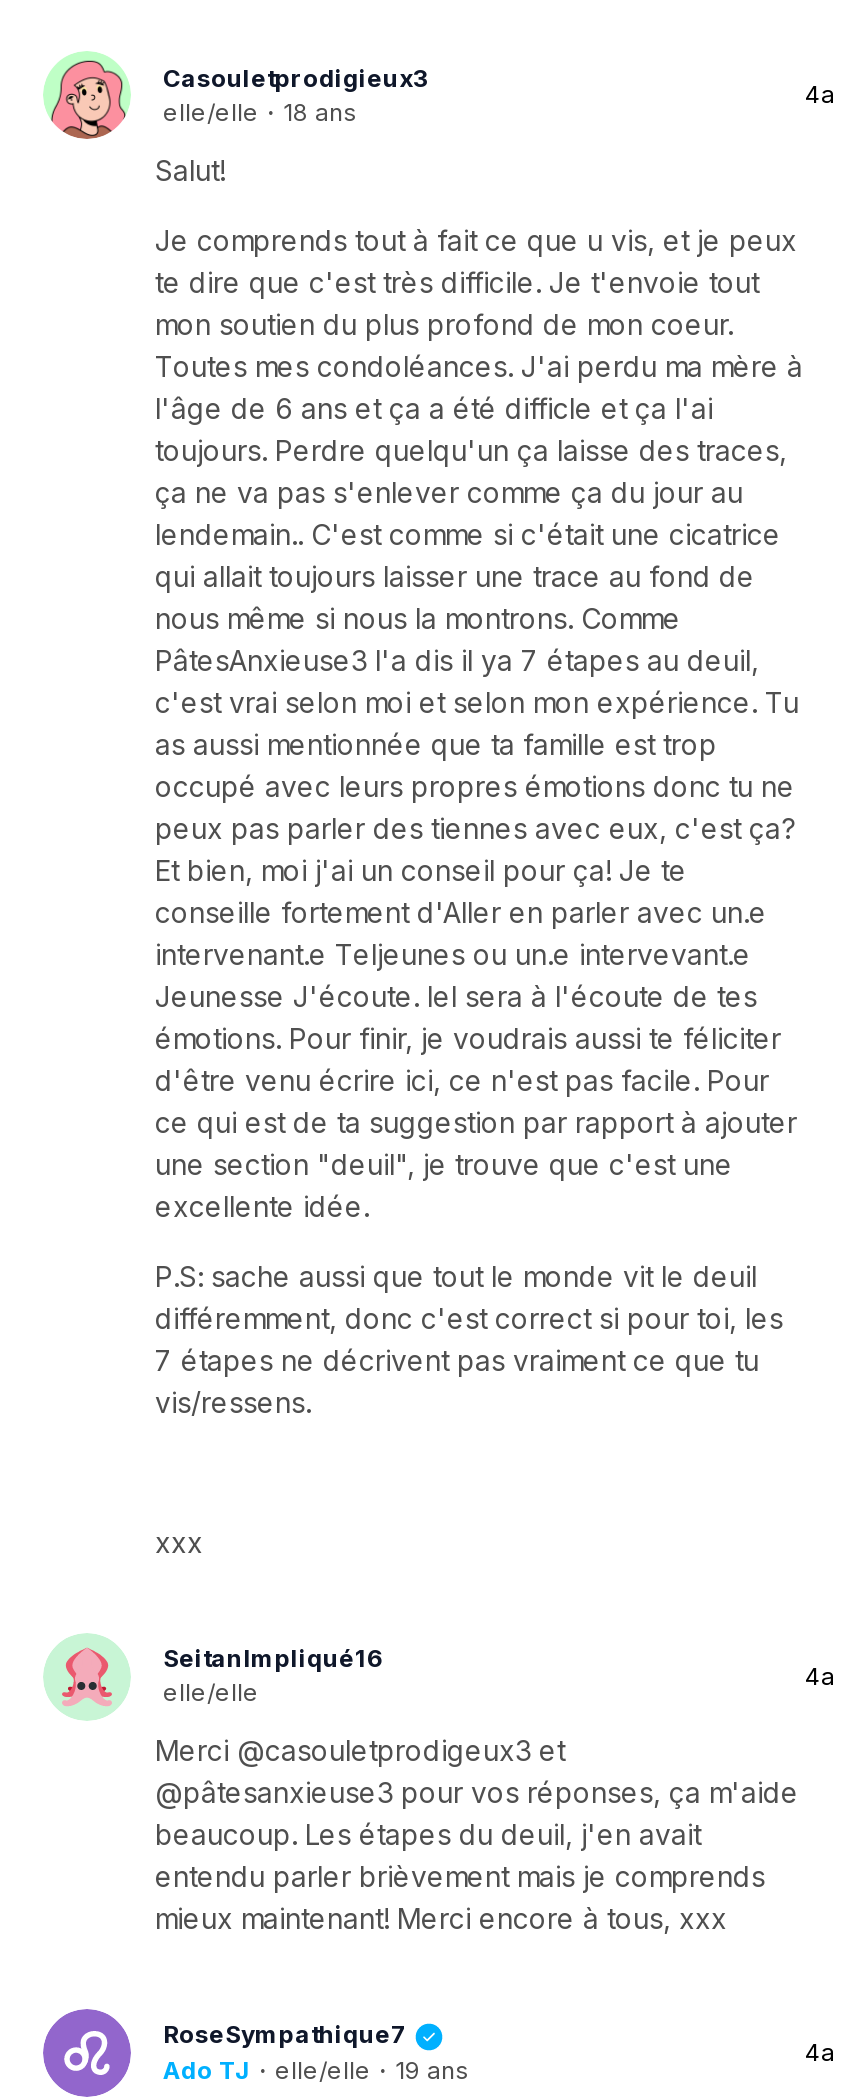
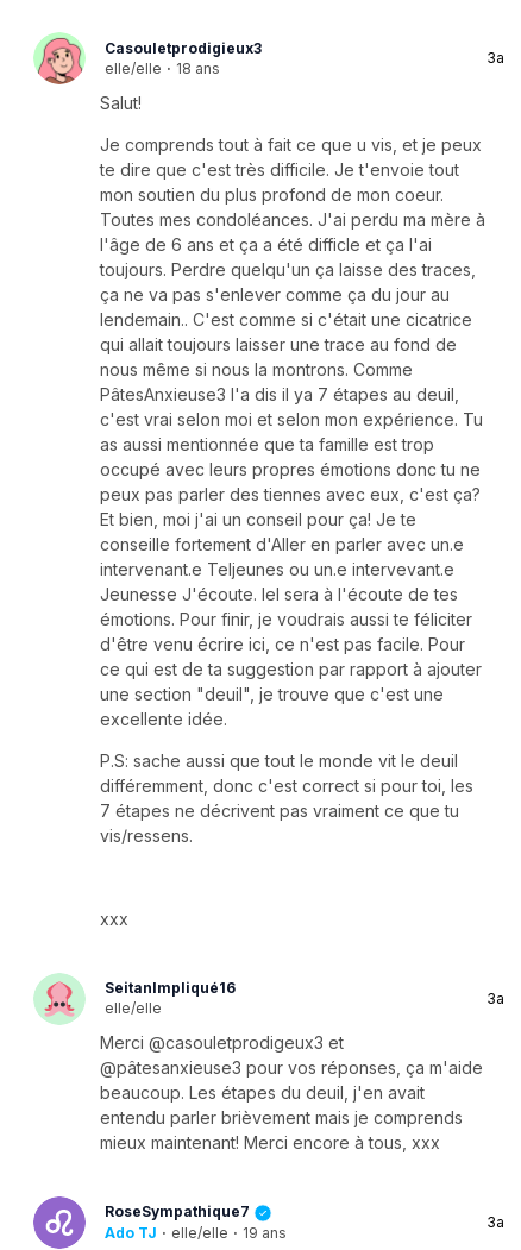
[805,79,835,109] 4a -> [487,49,504,67] 3a
[805,1660,835,1690] 4a -> [487,989,504,1007] 3a
[805,2037,835,2067] 4a -> [487,1213,504,1231] 3a

